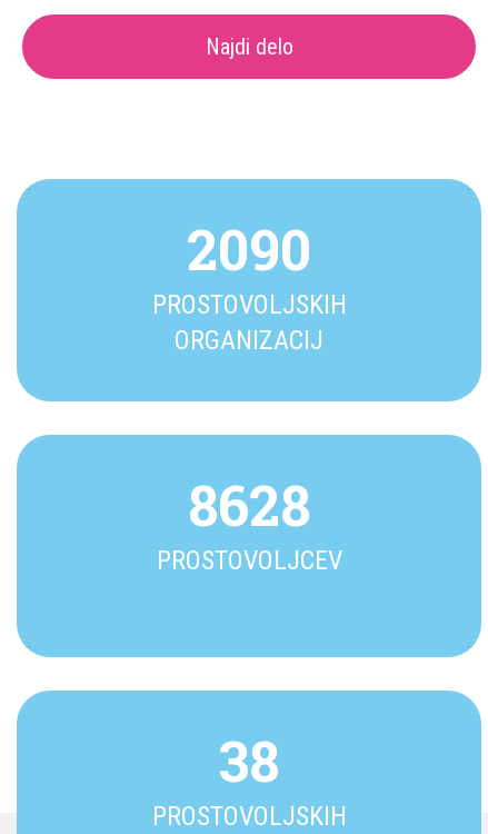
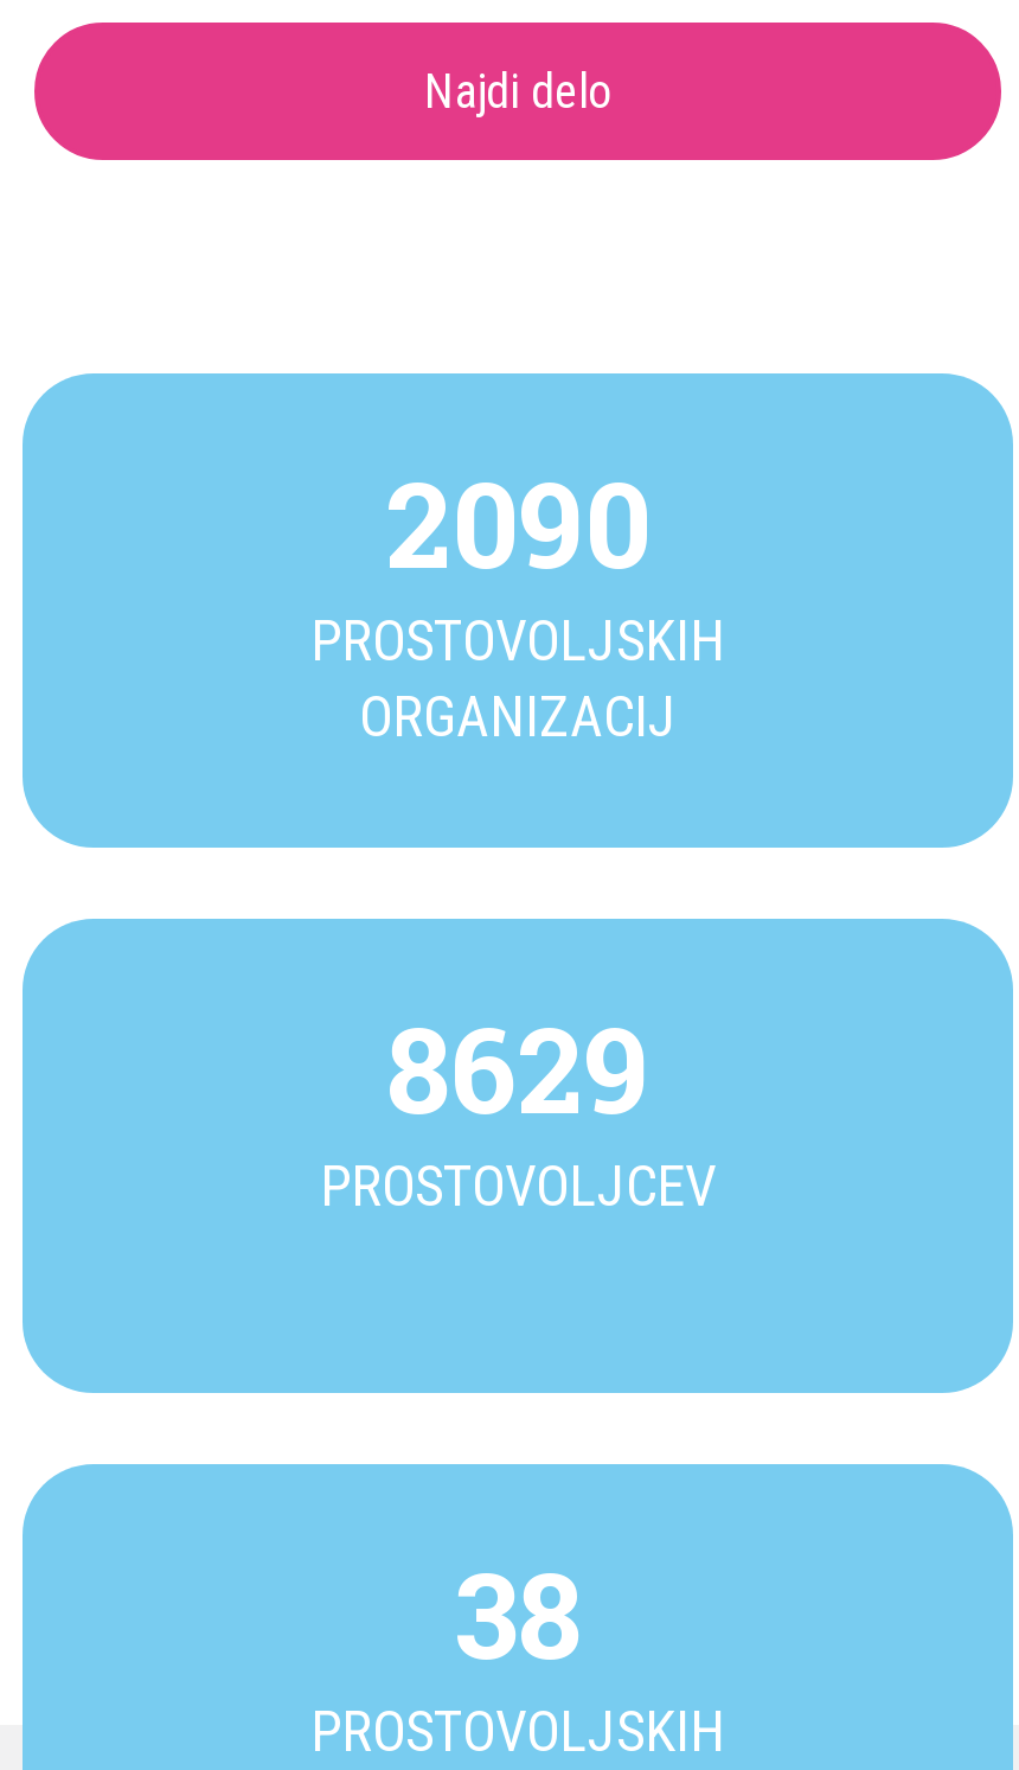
[188,468,310,542] 8628 -> [386,990,649,1147] 8629

